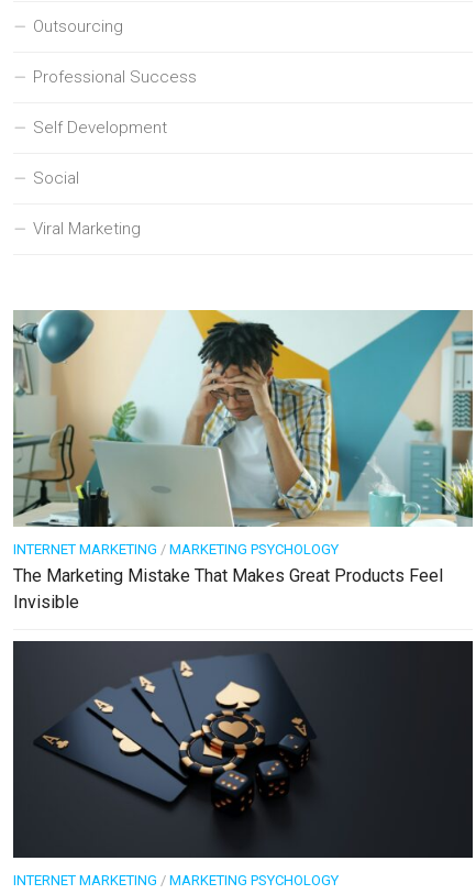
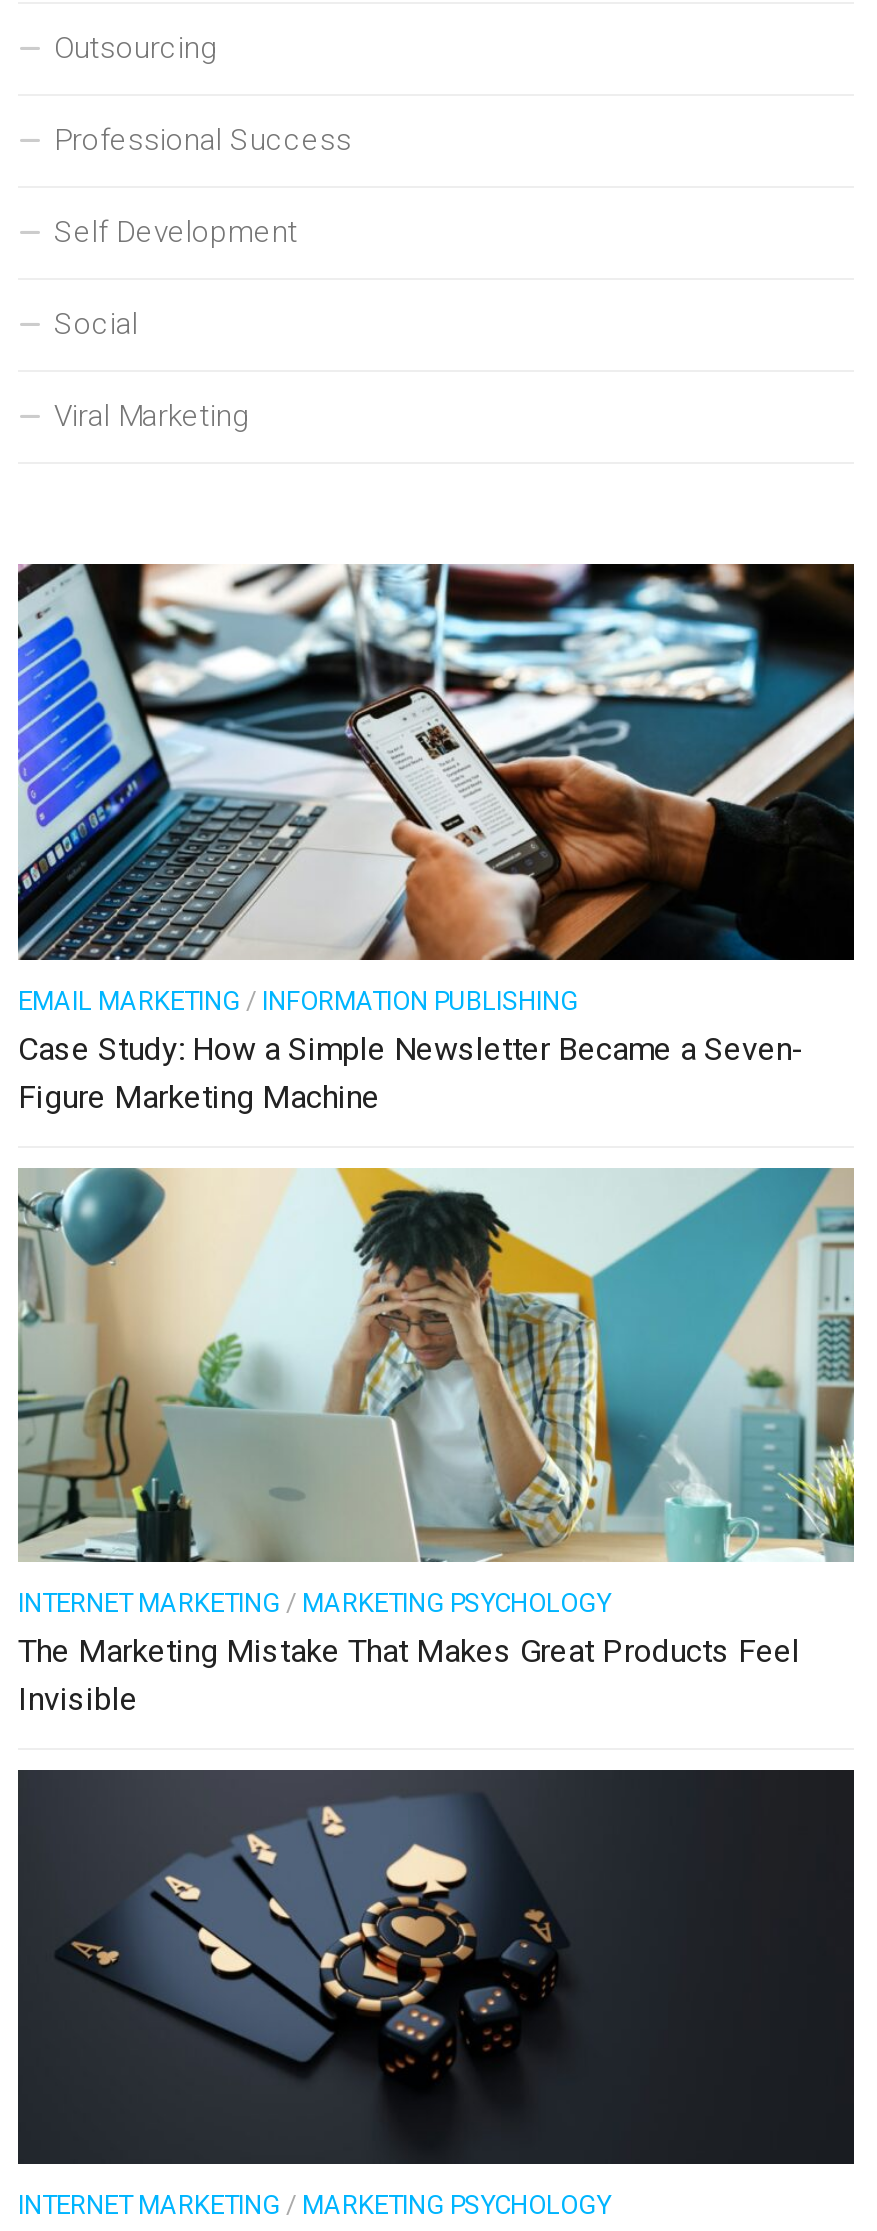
none -> [16,562,856,1115] [image] | EMAIL MARKETING / INFORMATION PUBLISHING | Case Study: How a Simple Newsletter Became a Seven- | Figure Marketing Machine

